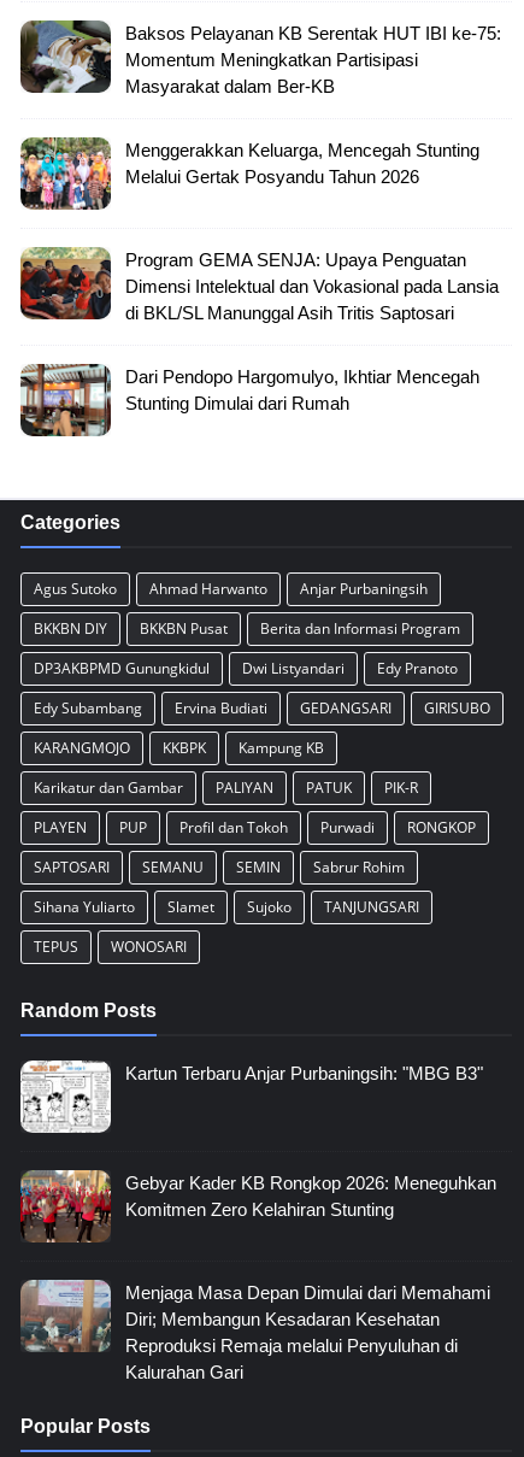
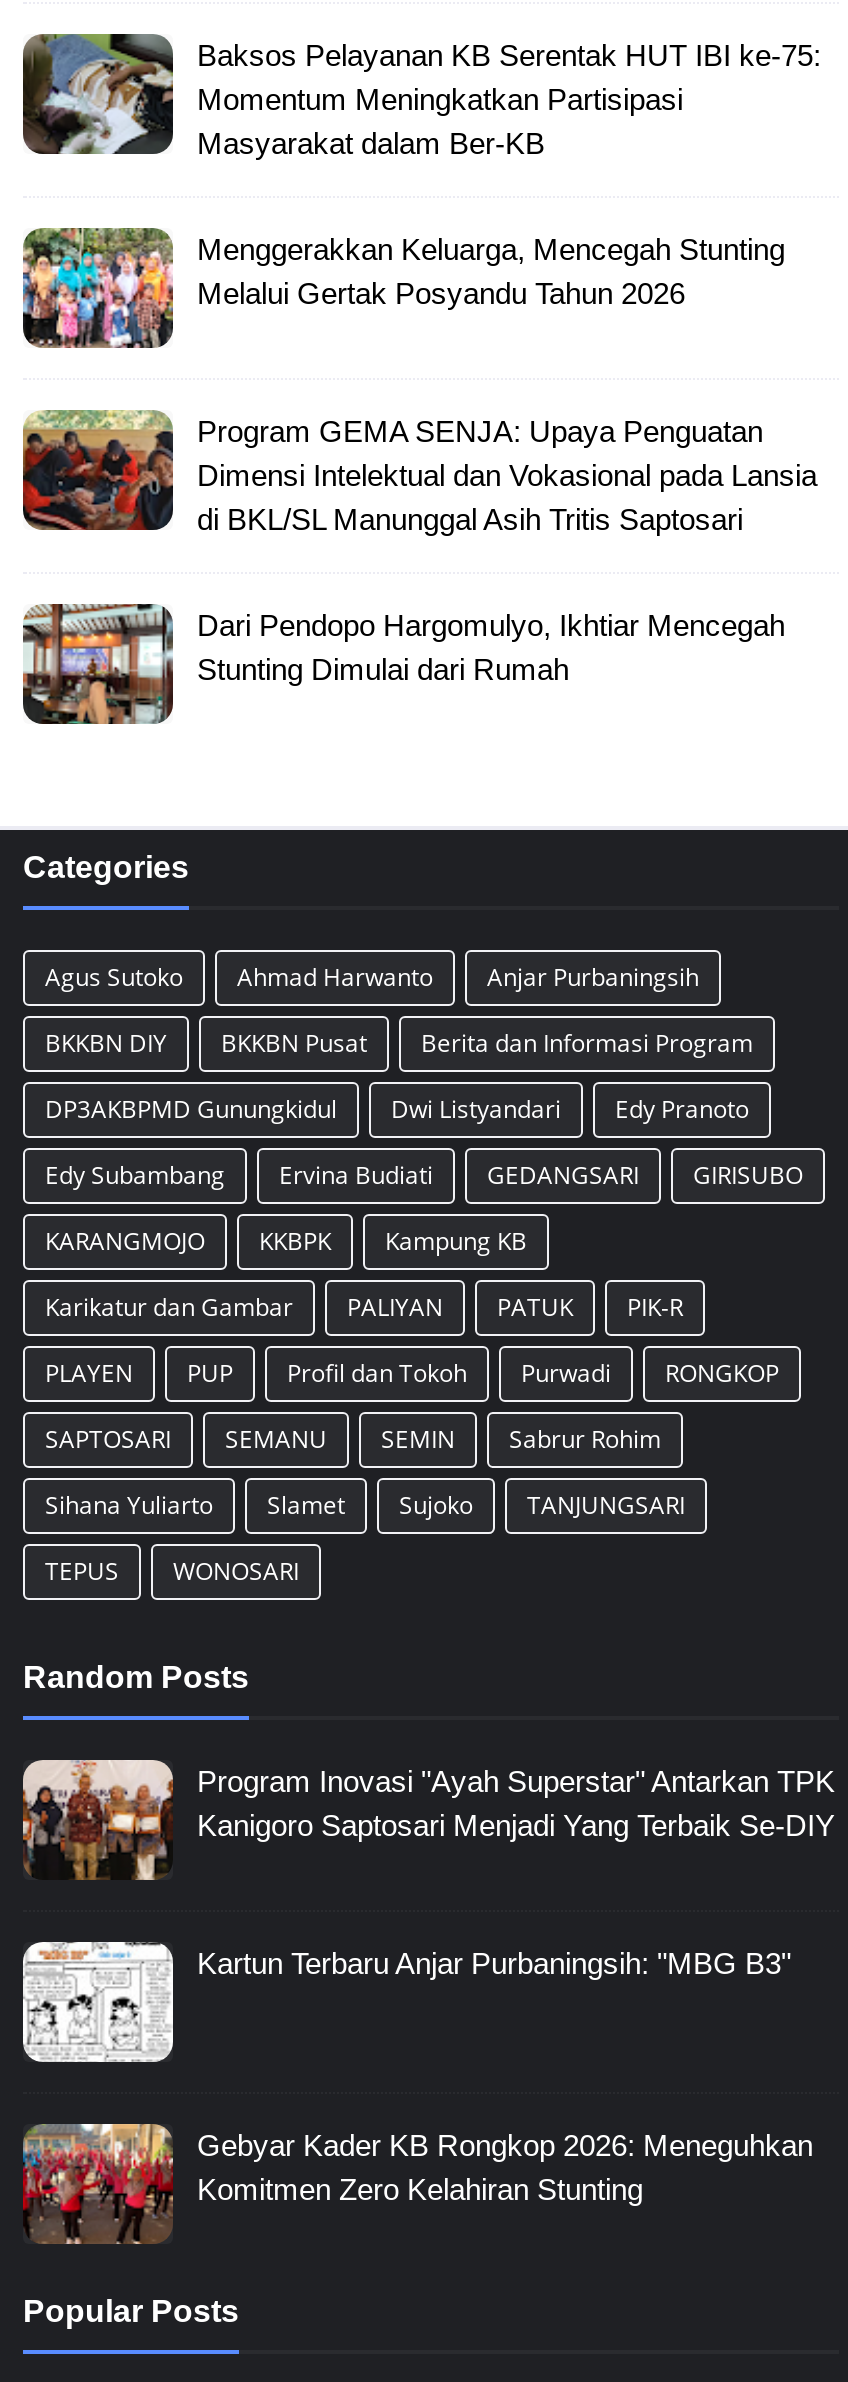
none -> [21,1760,835,1880] [image] | Program Inovasi "Ayah Superstar" Antarkan TPK | Kanigoro Saptosari Menjadi Yang Terbaik Se-DIY
moved [19,1058,496,1219] -> [21,1938,813,2206]: [image] | Kartun Terbaru Anjar Purbaningsih: "MBG B3" | Gebyar Kader KB Rongkop 2026: Meneguhkan | Komitmen Zero Kelahiran Stunting
[19,1279,490,1382] [image] | Menjaga Masa Depan Dimulai dari Memahami | Diri; Membangun Kesadaran Kesehatan | Reproduksi Remaja melalui Penyuluhan di | Kalurahan Gari -> none

